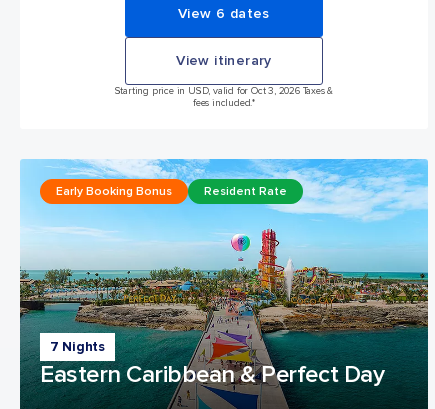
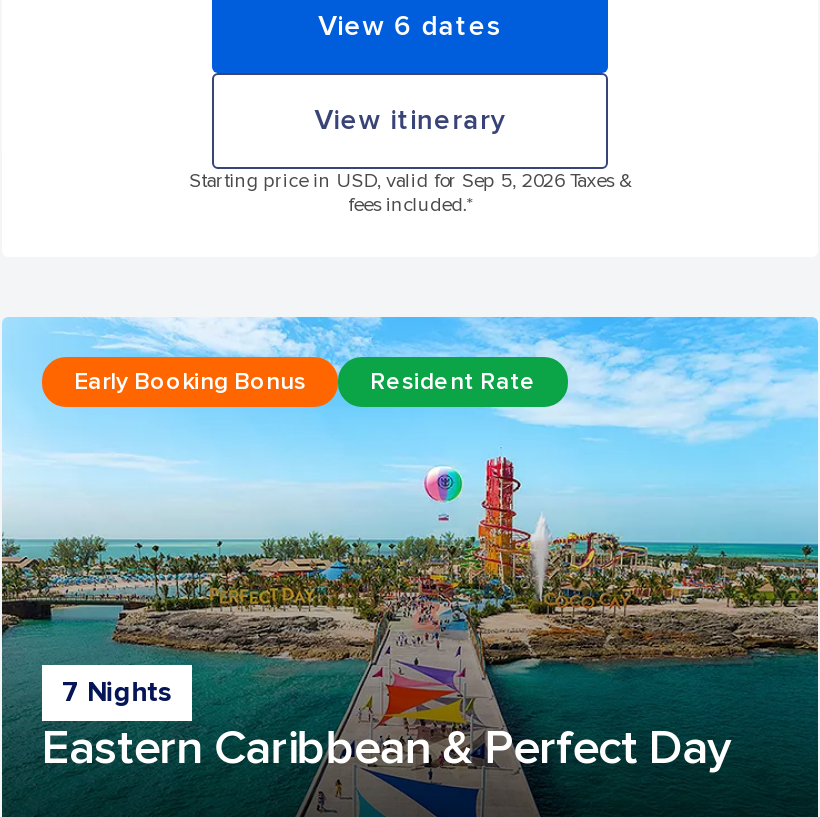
[115,85,333,97] Starting price in USD, valid for Oct 3, 2026 Taxes & -> [189,168,631,192] Starting price in USD, valid for Sep 5, 2026 Taxes &

